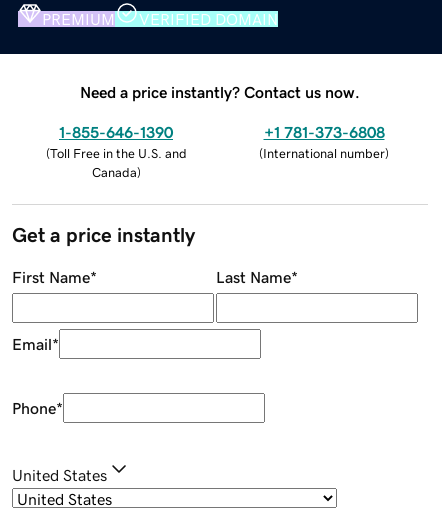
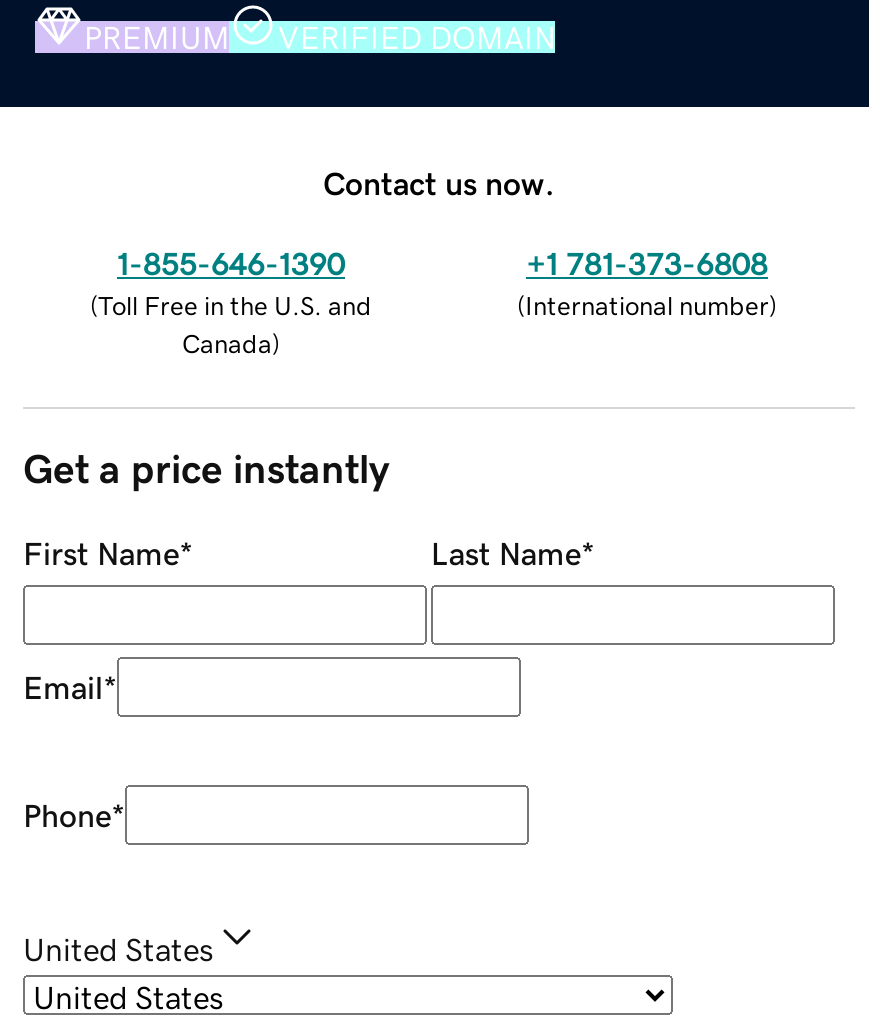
[80,84,360,100] Need a price instantly? Contact us now. -> [323,166,555,198] Contact us now.

